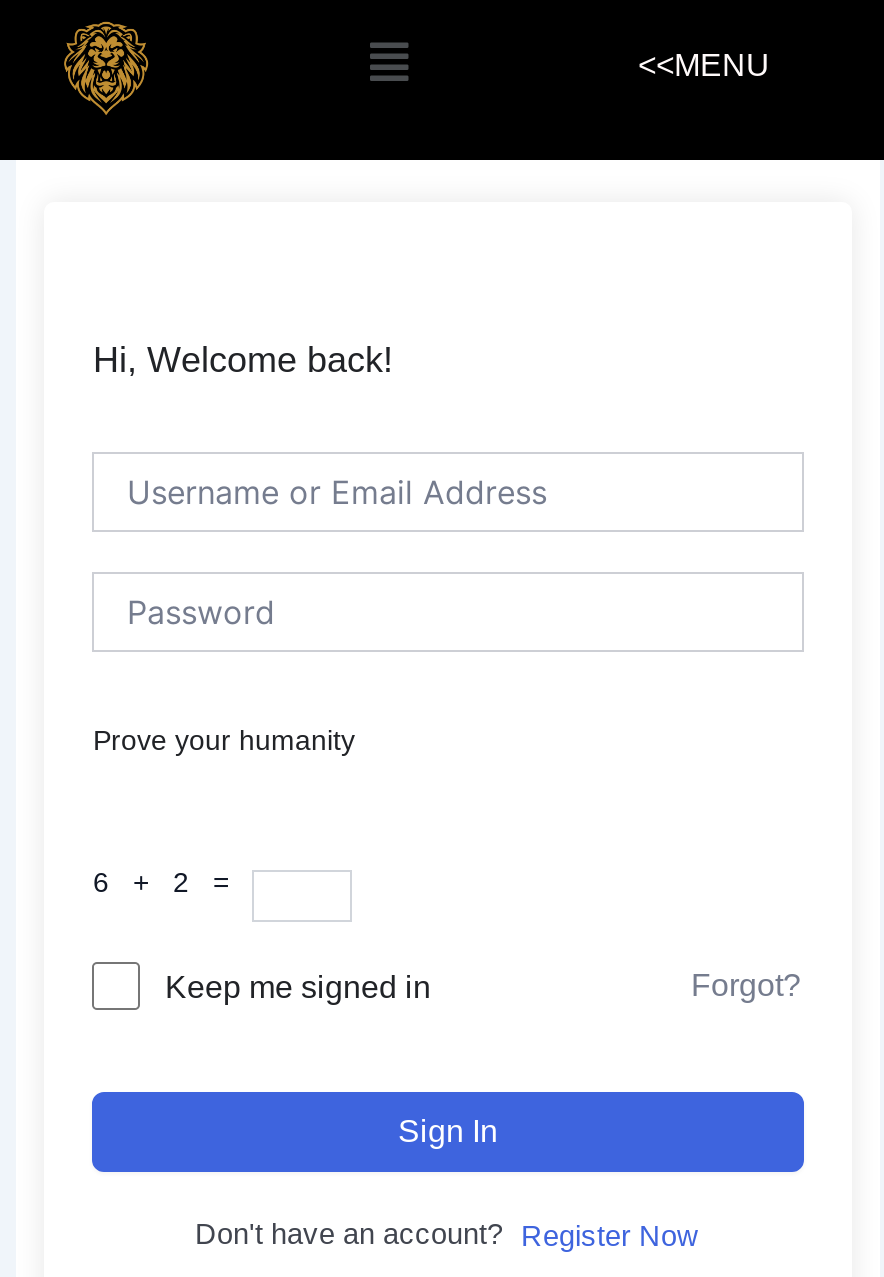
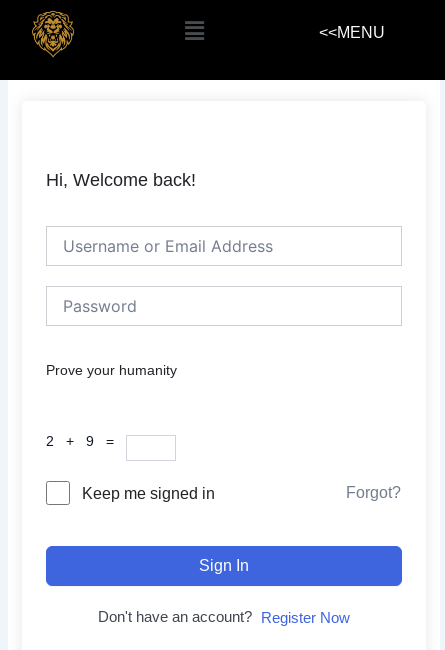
[93,866,253,898] 6 + 2 = -> [46,433,126,449] 2 + 9 =

